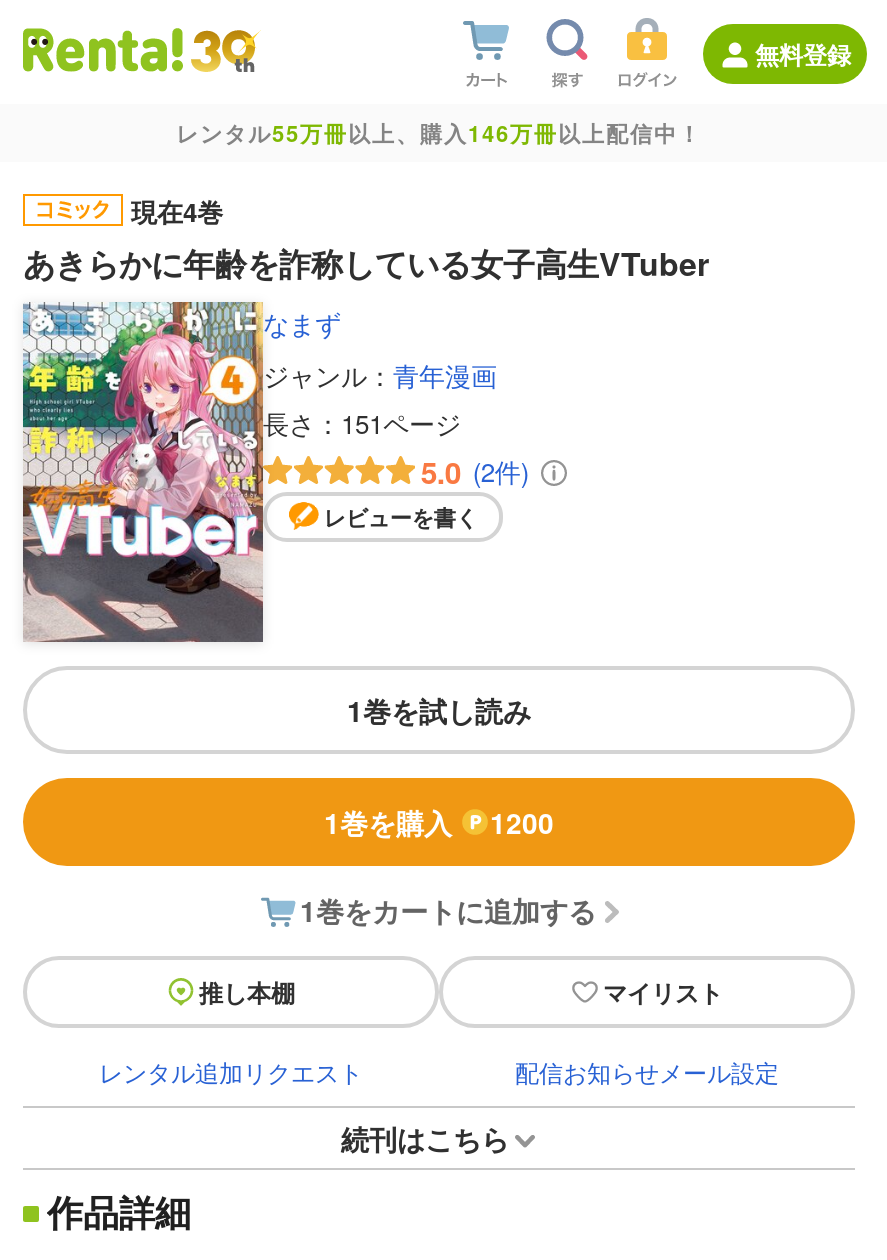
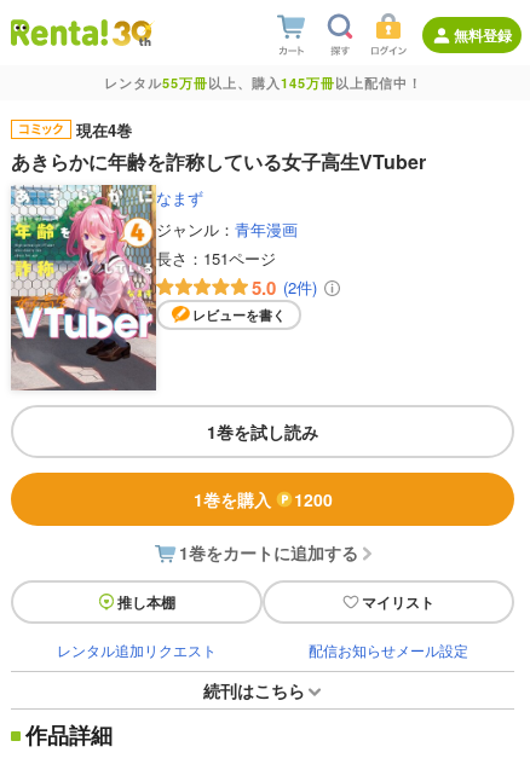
[176,118,702,148] レンタル55万冊以上、購入146万冊以上配信中！ -> [103,74,422,92] レンタル55万冊以上、購入145万冊以上配信中！

